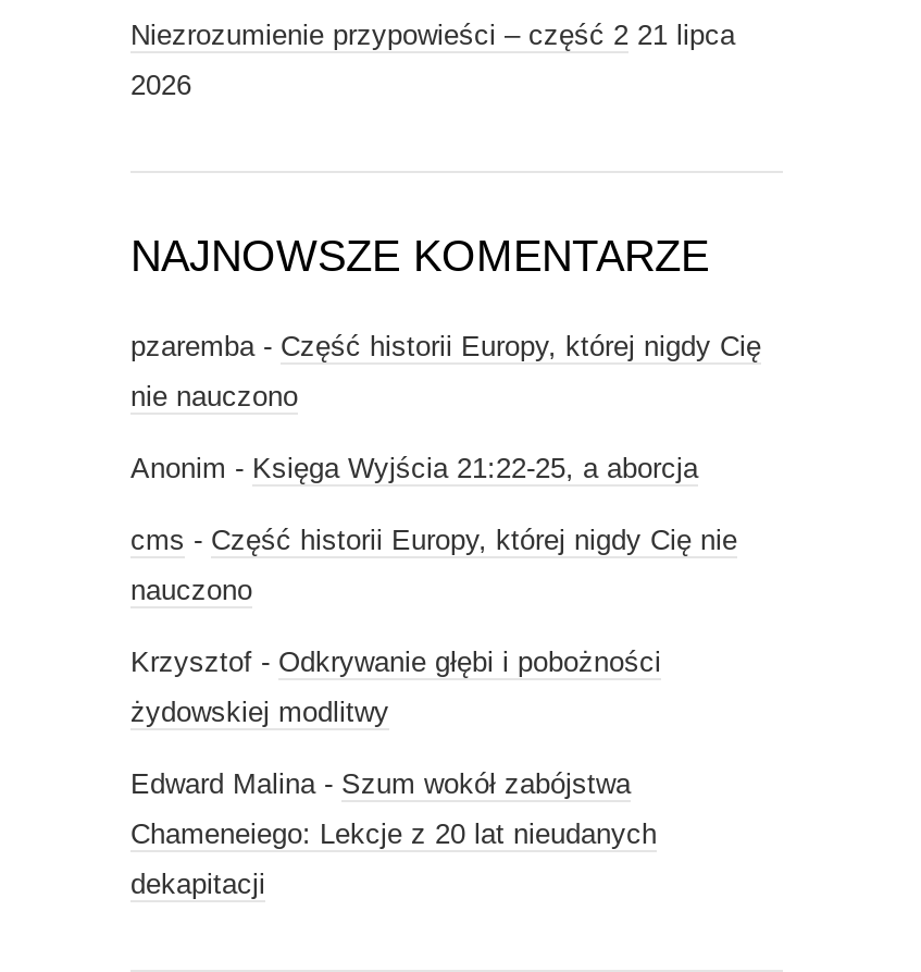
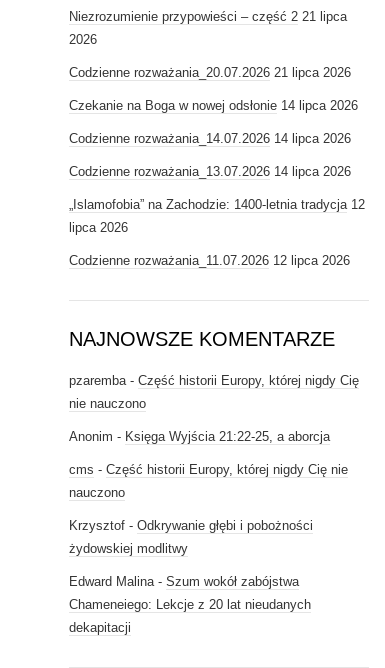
none -> [69,65,365,268] Codzienne rozważania_20.07.2026 21 lipca 2026 | Czekanie na Boga w nowej odsłonie 14 lipca 2026 | Codzienne rozważania_14.07.2026 14 lipca 2026 | Codzienne rozważania_13.07.2026 14 lipca 2026 | „Islamofobia” na Zachodzie: 1400-letnia tradycja 12 | lipca 2026 | Codzienne rozważania_11.07.2026 12 lipca 2026

